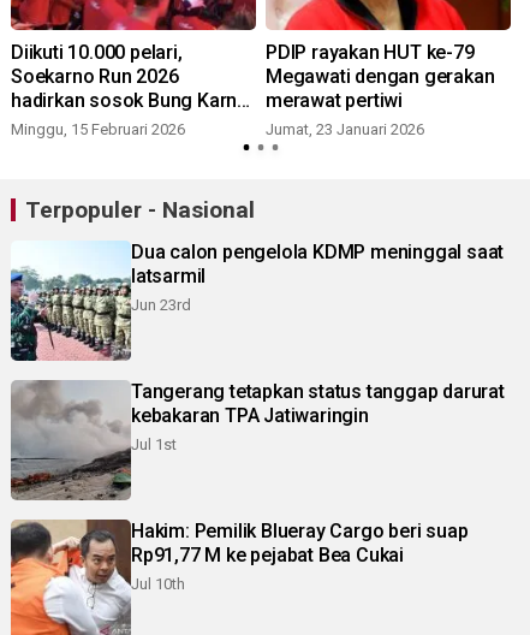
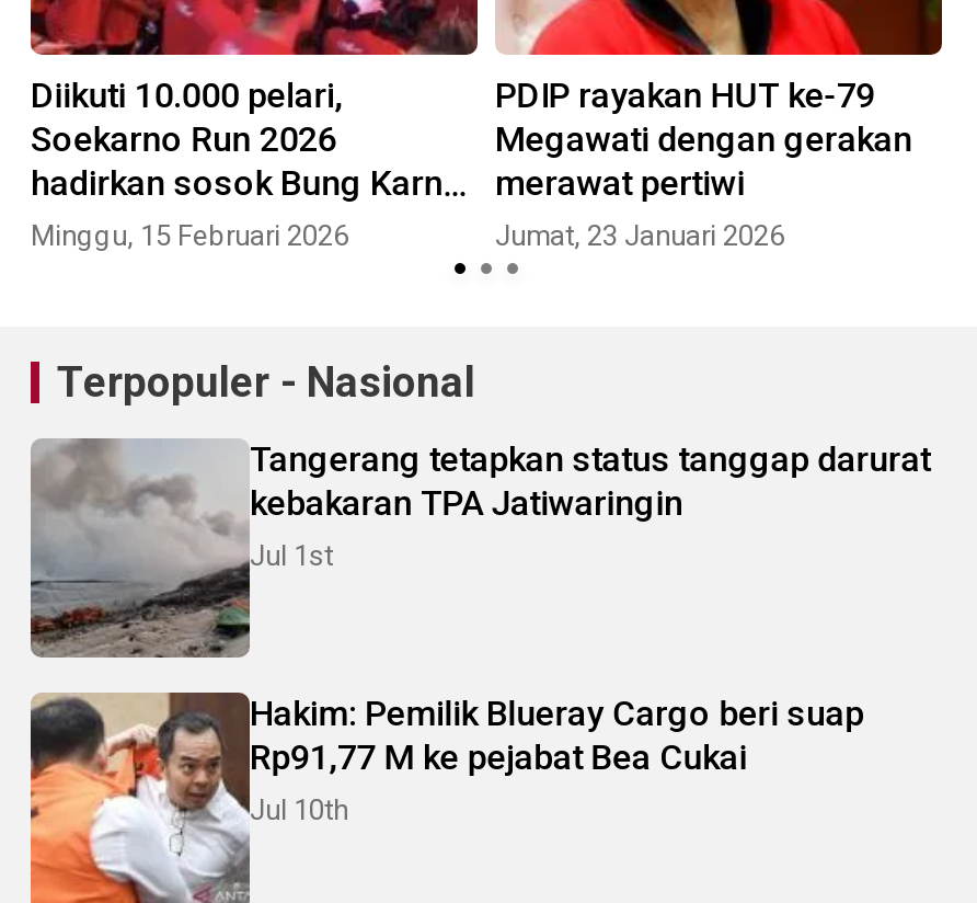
[11,241,504,361] [image] | Dua calon pengelola KDMP meninggal saat | latsarmil | Jun 23rd -> none

